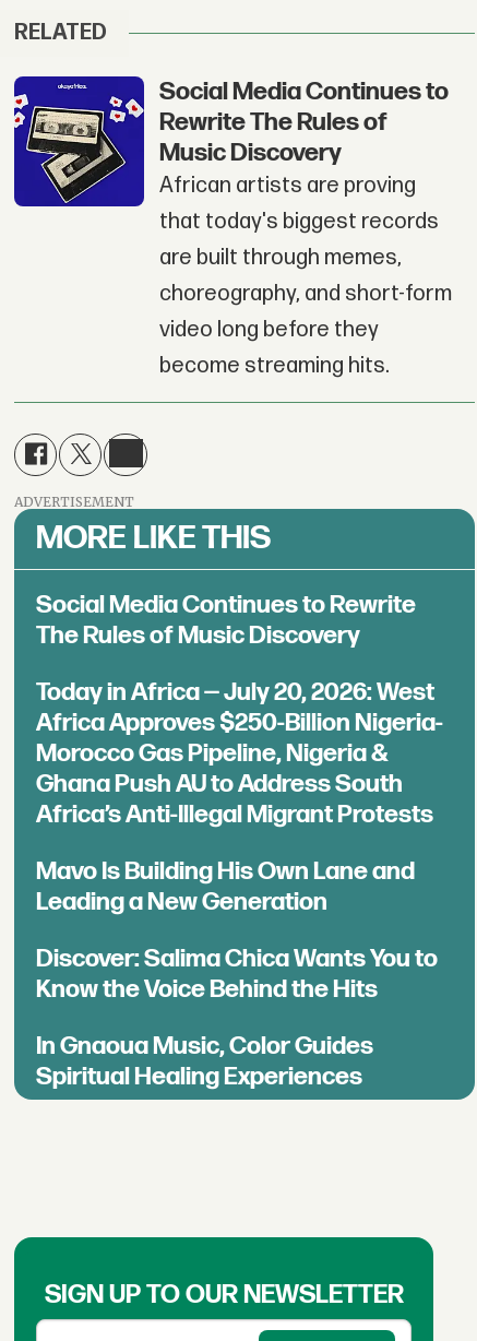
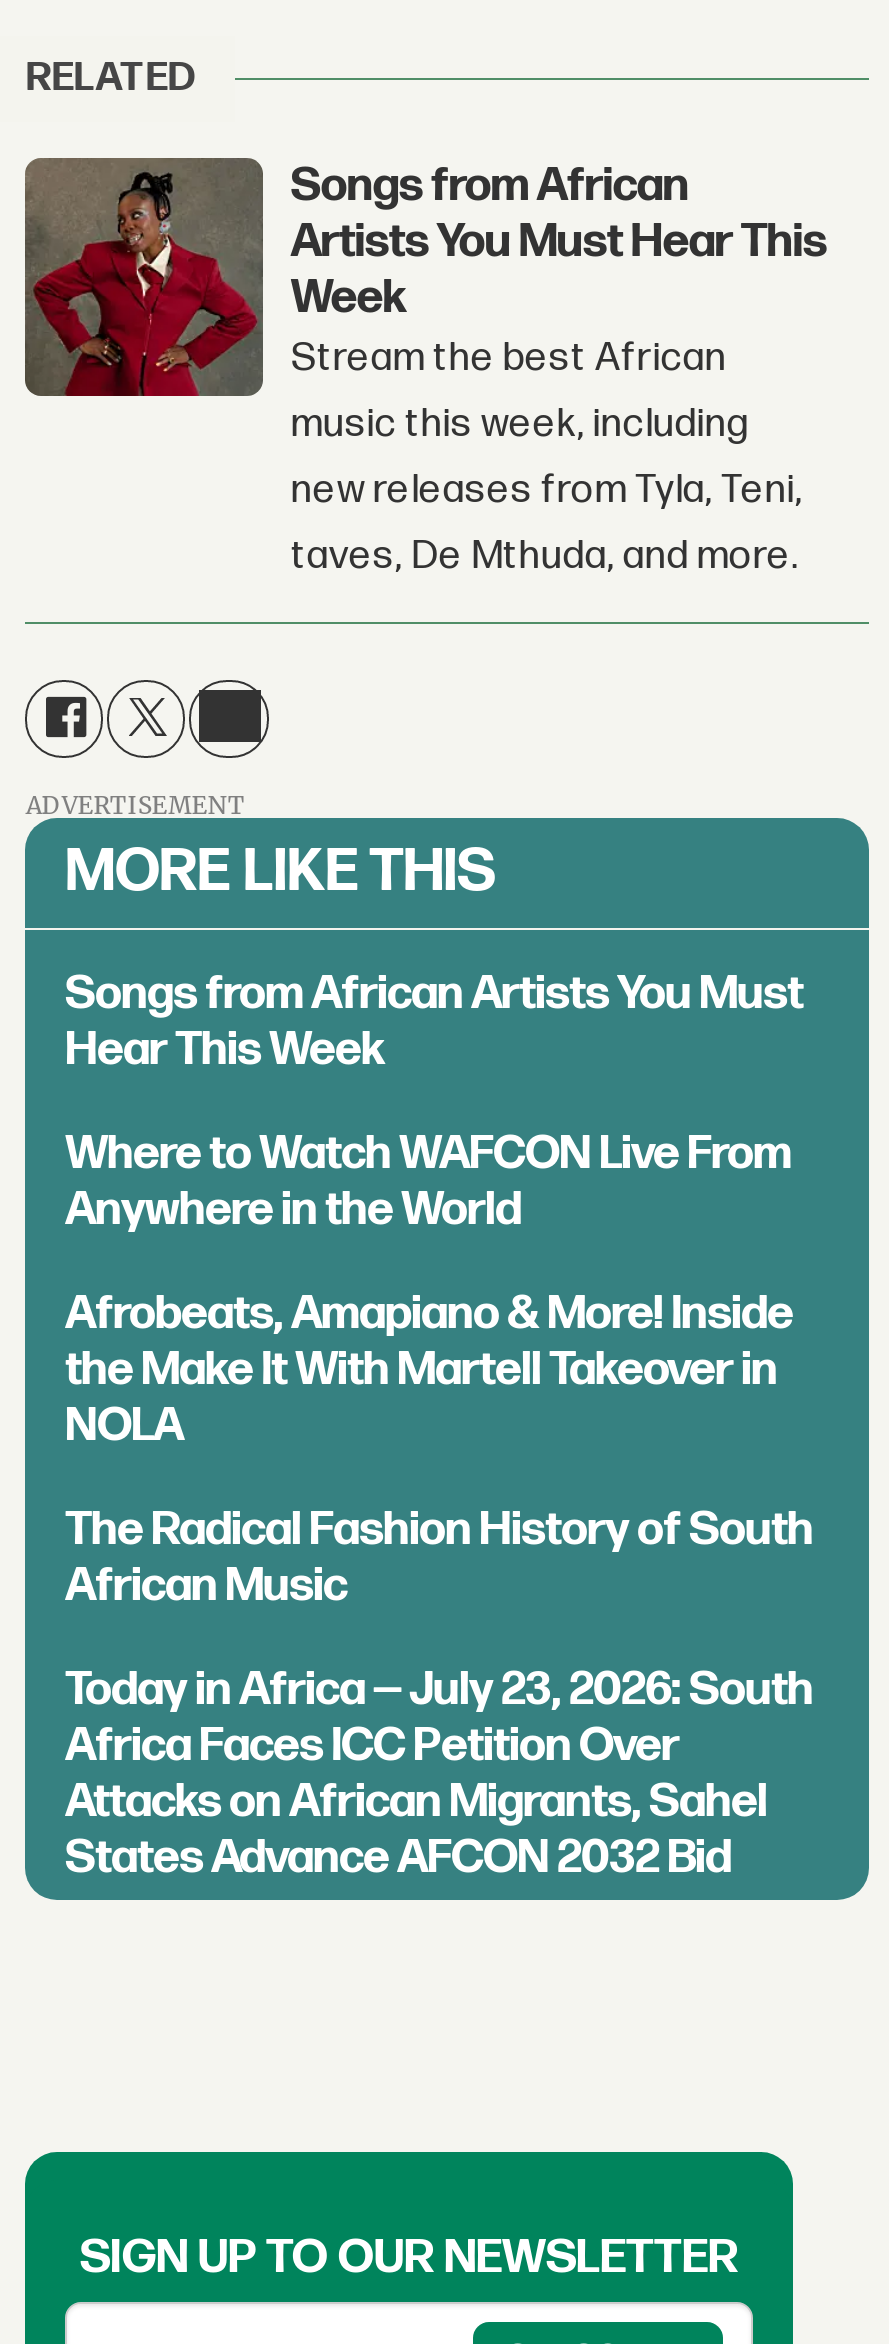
[14,76,452,379] [image] | Social Media Continues to | Rewrite The Rules of | Music Discovery | African artists are proving | that today's biggest records | are built through memes, | choreography, and short-form | video long before they | become streaming hits. -> [25,158,827,580] [image] | Songs from African | Artists You Must Hear This | Week | Stream the best African | music this week, including | new releases from Tyla, Teni, | taves, De Mthuda, and more.
[36,590,416,651] Social Media Continues to Rewrite | The Rules of Music Discovery -> [65,966,803,1078] Songs from African Artists You Must | Hear This Week
[36,677,443,830] Today in Africa — July 20, 2026: West | Africa Approves $250-Billion Nigeria- | Morocco Gas Pipeline, Nigeria & | Ghana Push AU to Address South | Africa’s Anti-Illegal Migrant Protests -> [65,1126,791,1238] Where to Watch WAFCON Live From | Anywhere in the World
[36,856,415,917] Mavo Is Building His Own Lane and | Leading a New Generation -> [65,1285,793,1453] Afrobeats, Amapiano & More! Inside | the Make It With Martell Takeover in | NOLA
[36,943,438,1004] Discover: Salima Chica Wants You to | Know the Voice Behind the Hits -> [65,1501,813,1613] The Radical Fashion History of South | African Music
[36,1030,374,1091] In Gnaoua Music, Color Guides | Spiritual Healing Experiences -> [65,1661,813,1885] Today in Africa — July 23, 2026: South | Africa Faces ICC Petition Over | Attacks on African Migrants, Sahel | States Advance AFCON 2032 Bid

